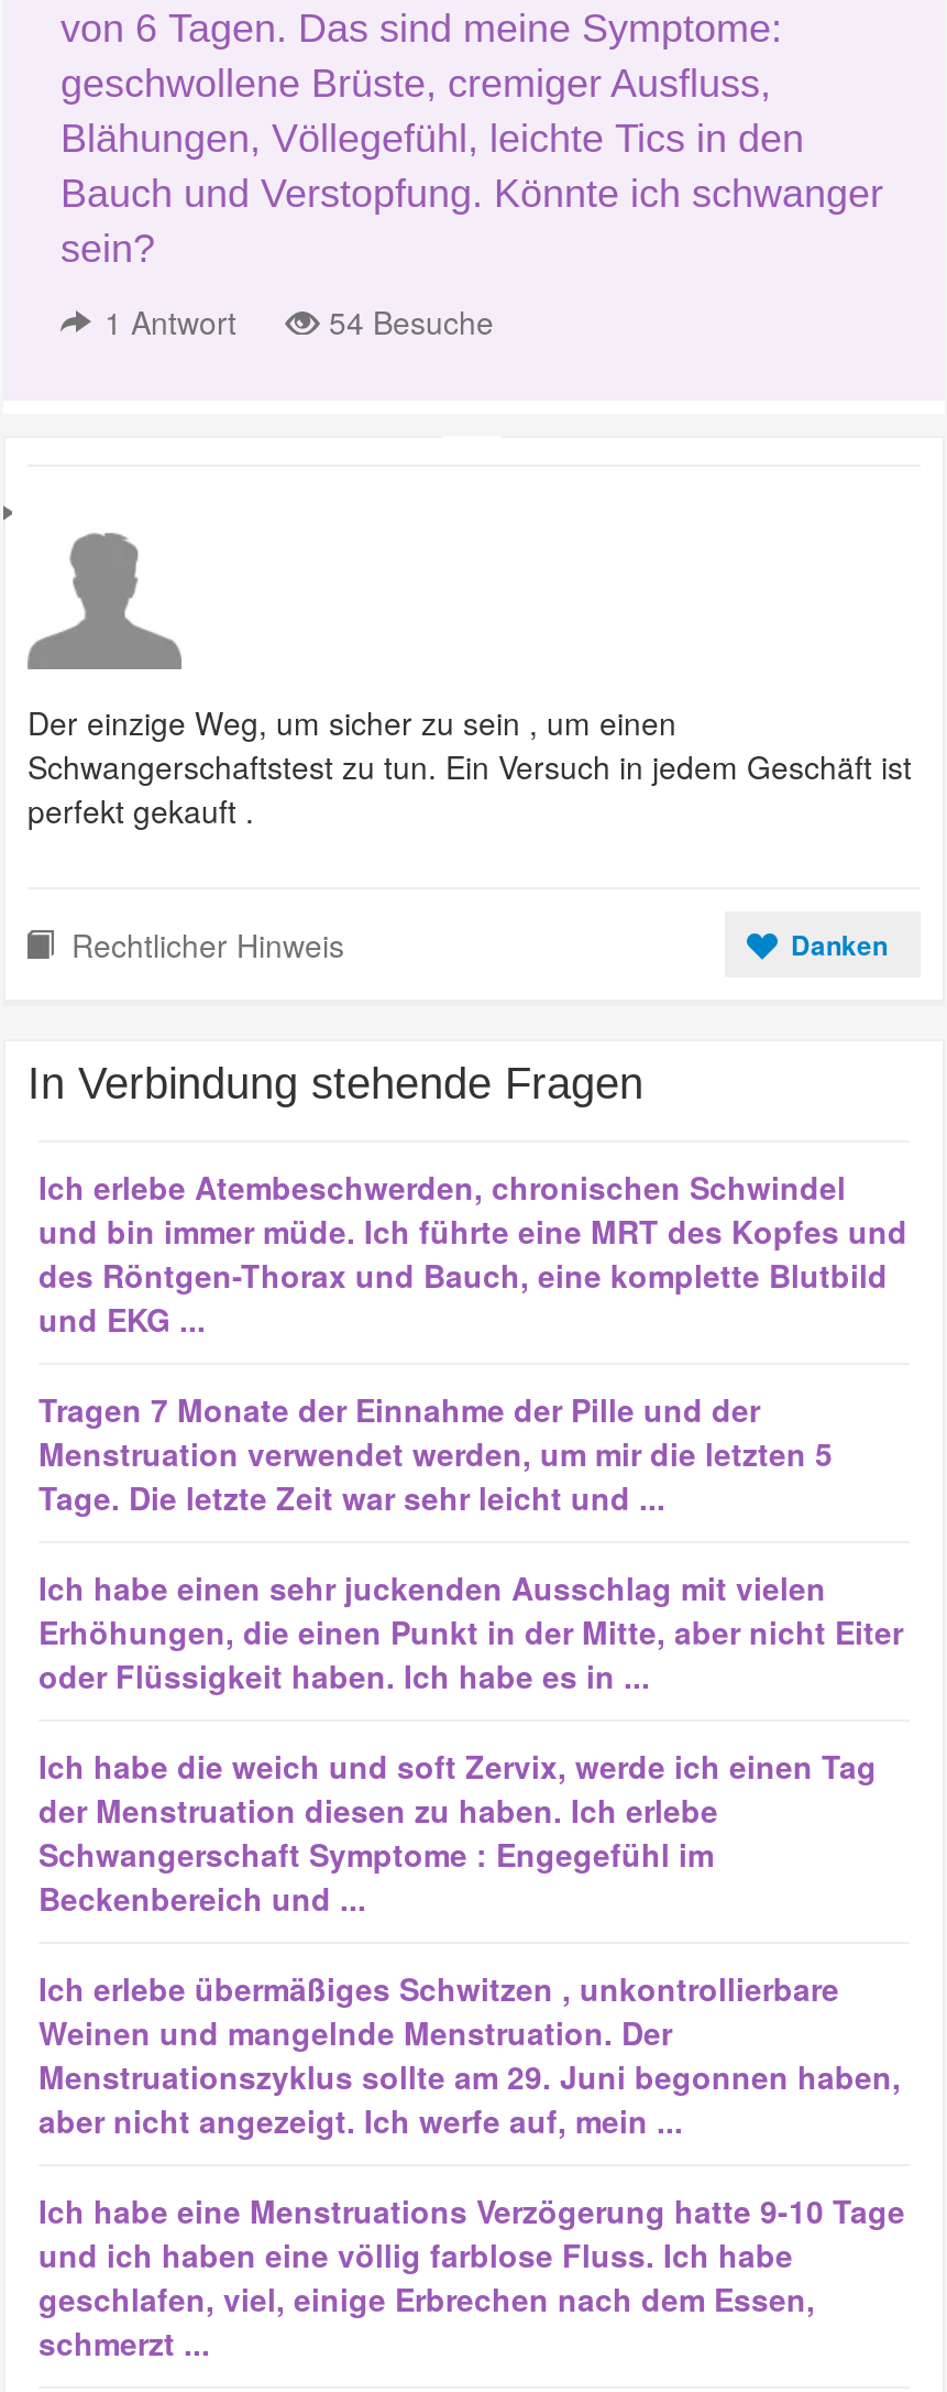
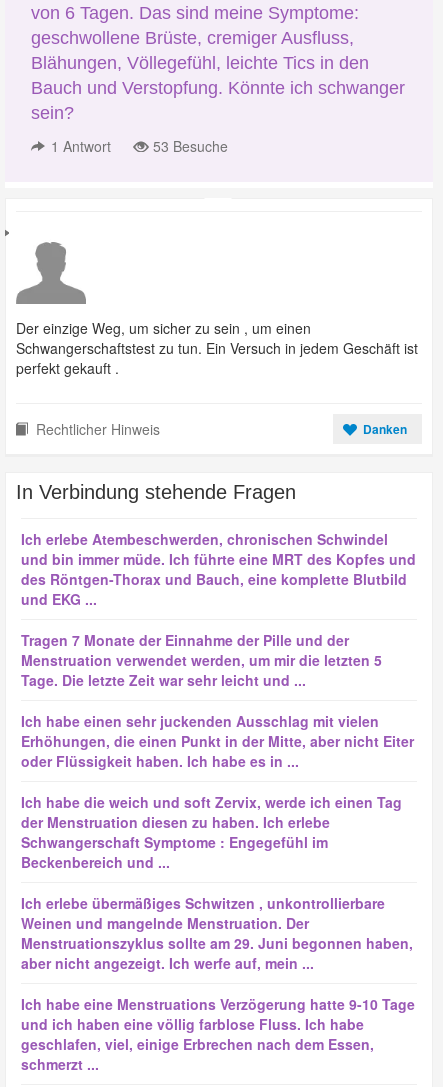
[329,299,494,343] 54 Besuche -> [153,136,228,156] 53 Besuche

